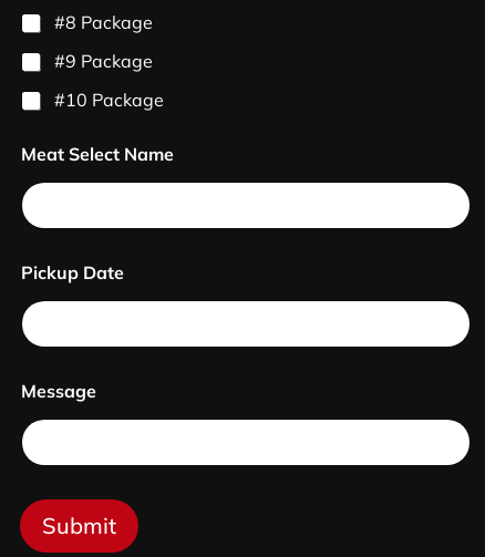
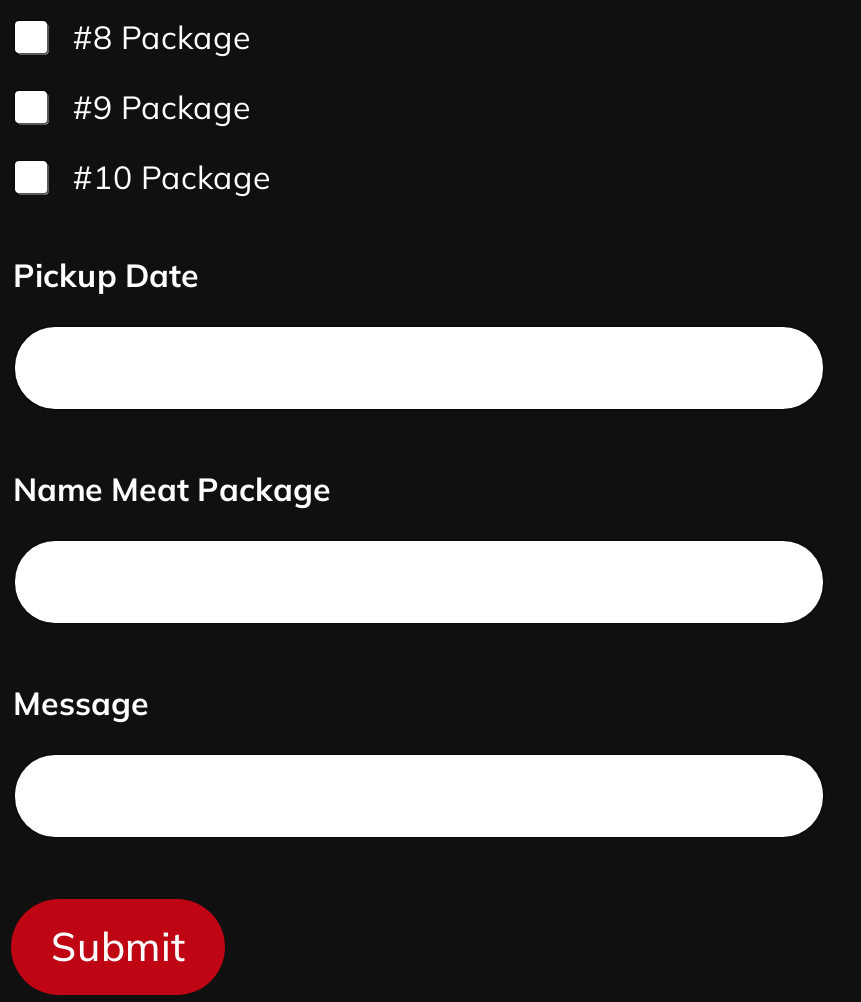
[21,143,174,165] Meat Select Name -> none
moved [21,262,124,284] -> [13,255,199,295]: Pickup Date
none -> [13,469,331,509] Name Meat Package

